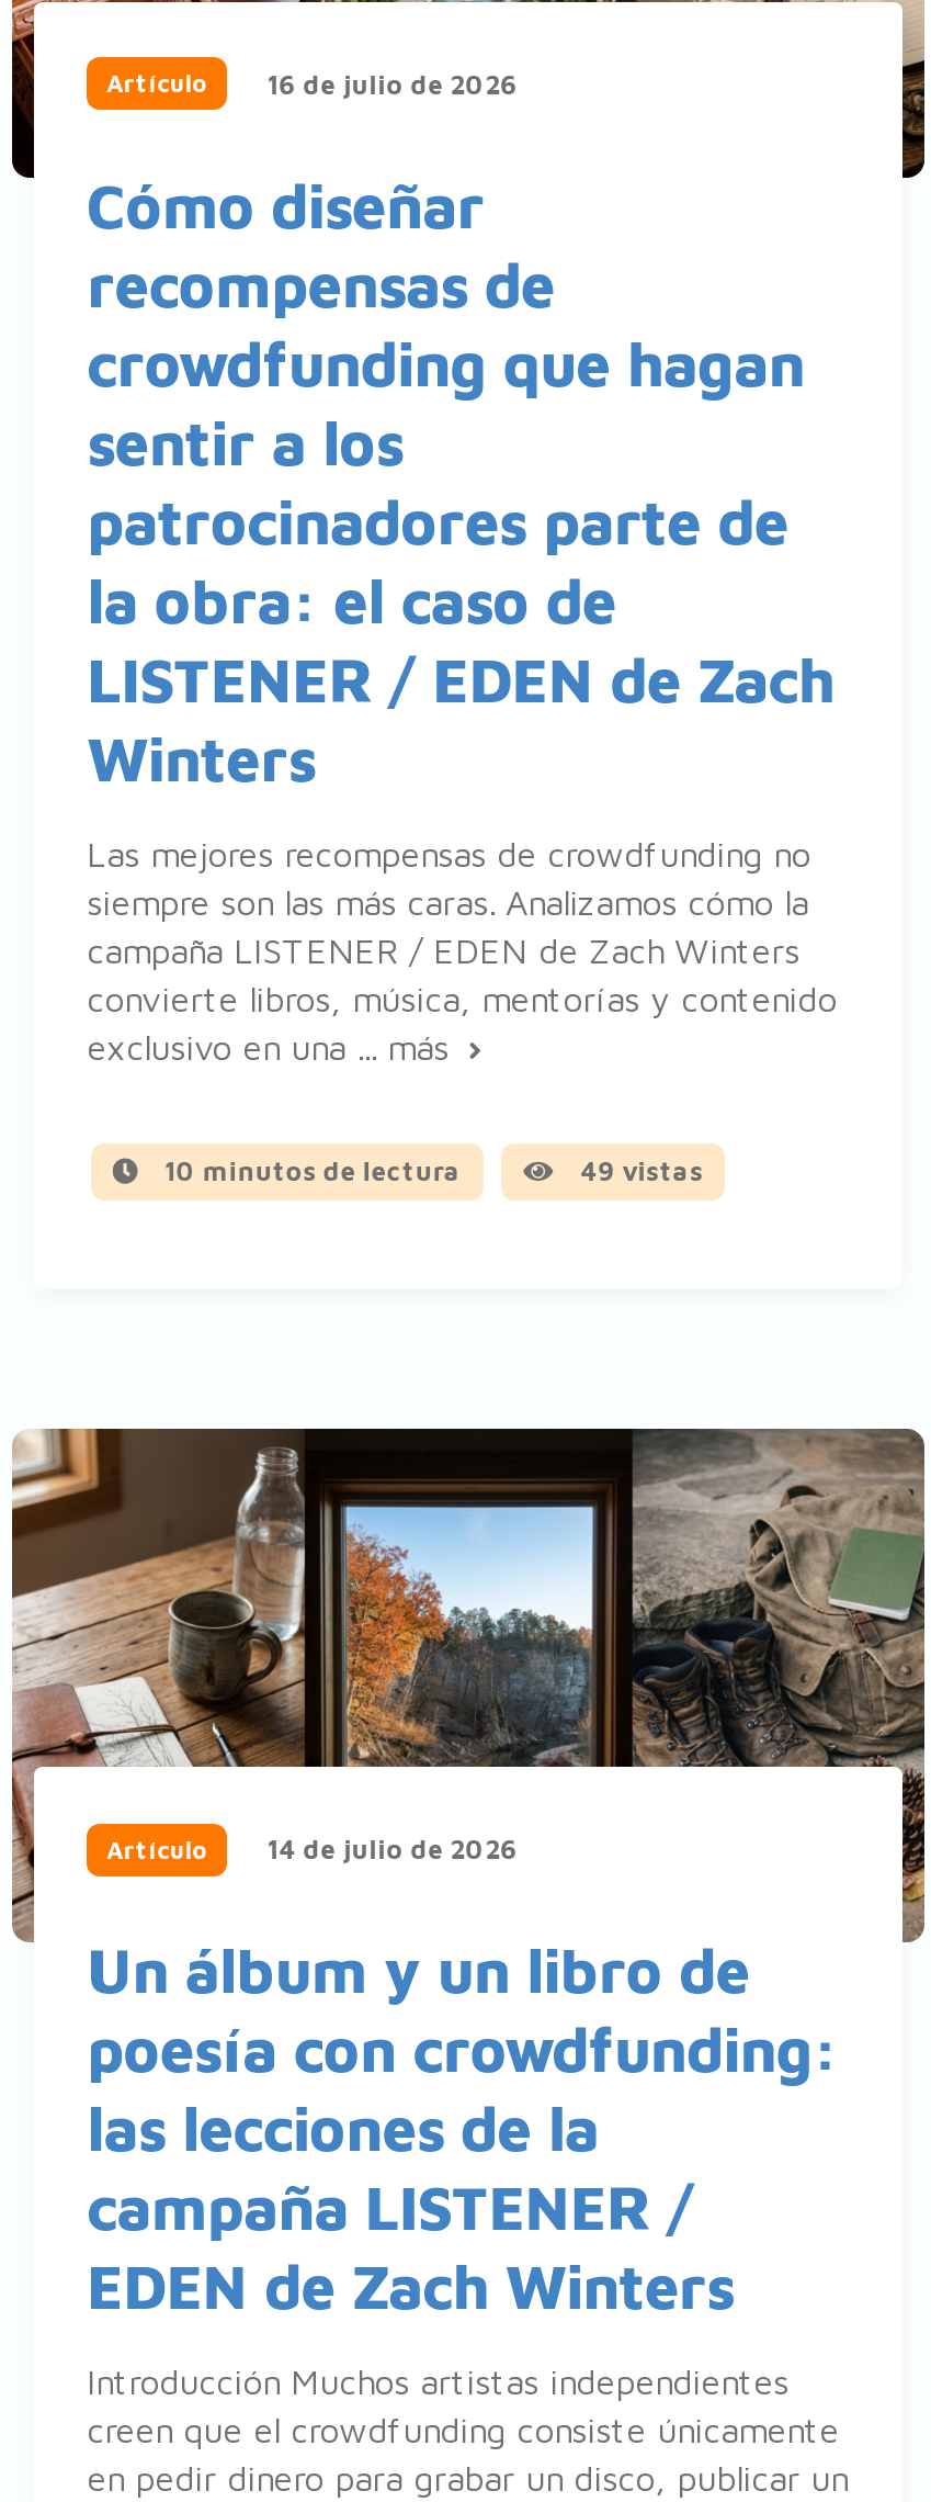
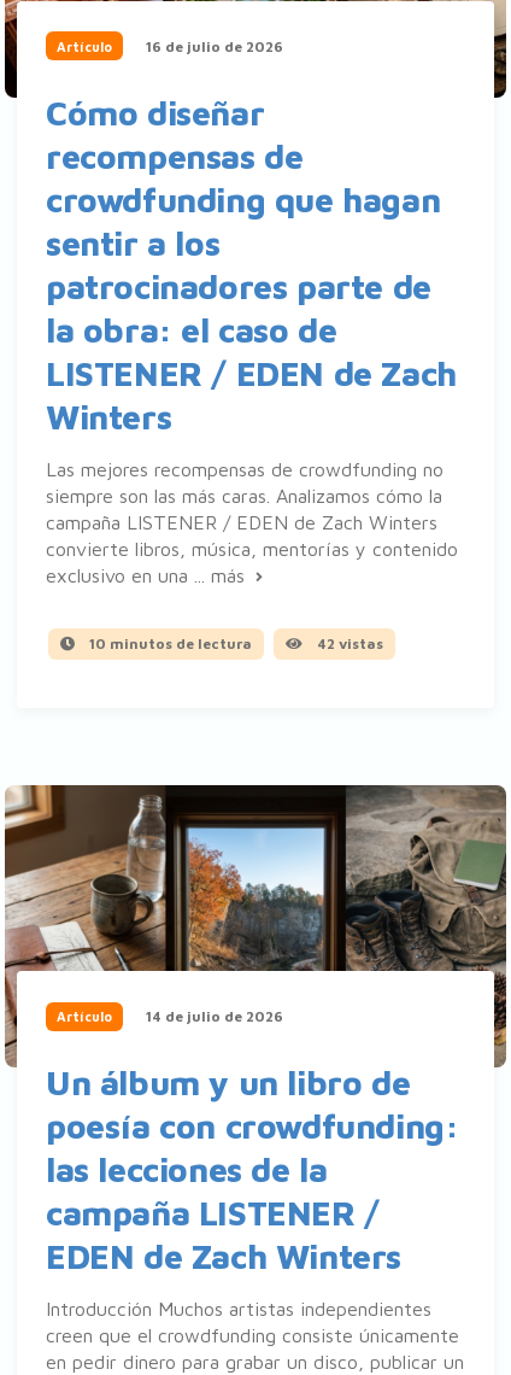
[574,1154,703,1187] 49 vistas -> [313,634,383,652] 42 vistas

